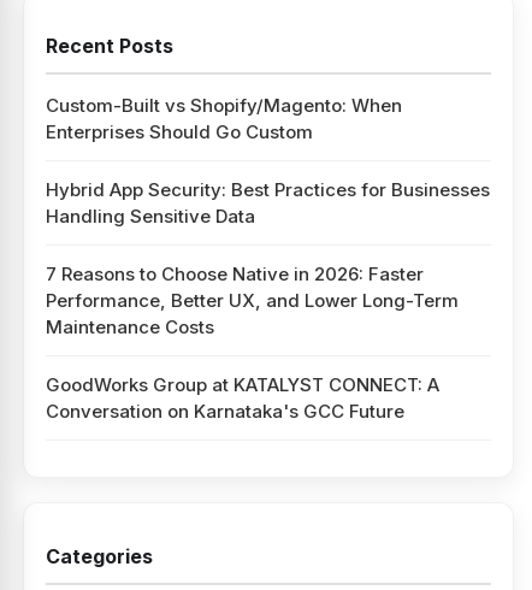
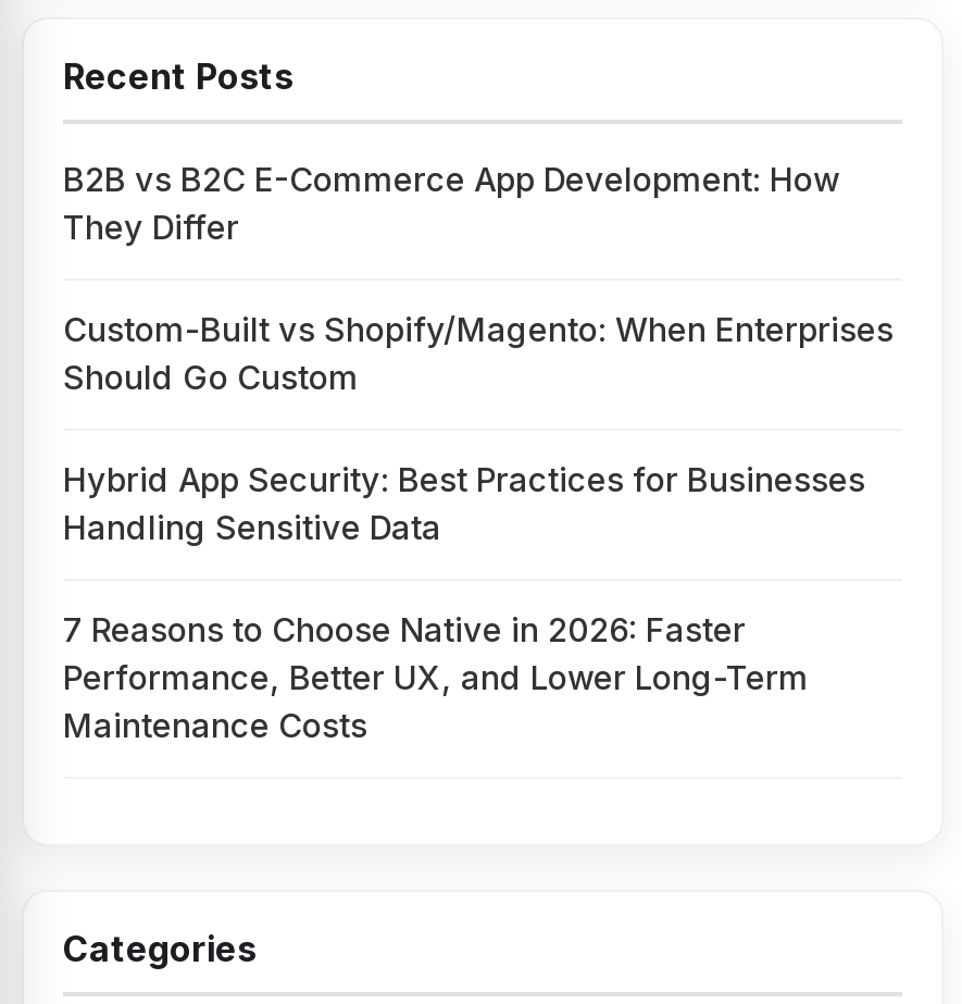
[46,93,402,143] Custom-Built vs Shopify/Magento: When | Enterprises Should Go Custom -> [63,159,894,398] B2B vs B2C E-Commerce App Development: How | They Differ | Custom-Built vs Shopify/Magento: When Enterprises | Should Go Custom
moved [46,178,490,338] -> [63,459,865,746]: Hybrid App Security: Best Practices for Businesses | Handling Sensitive Data | 7 Reasons to Choose Native in 2026: Faster | Performance, Better UX, and Lower Long-Term | Maintenance Costs
[46,373,439,422] GoodWorks Group at KATALYST CONNECT: A | Conversation on Karnataka's GCC Future -> none

